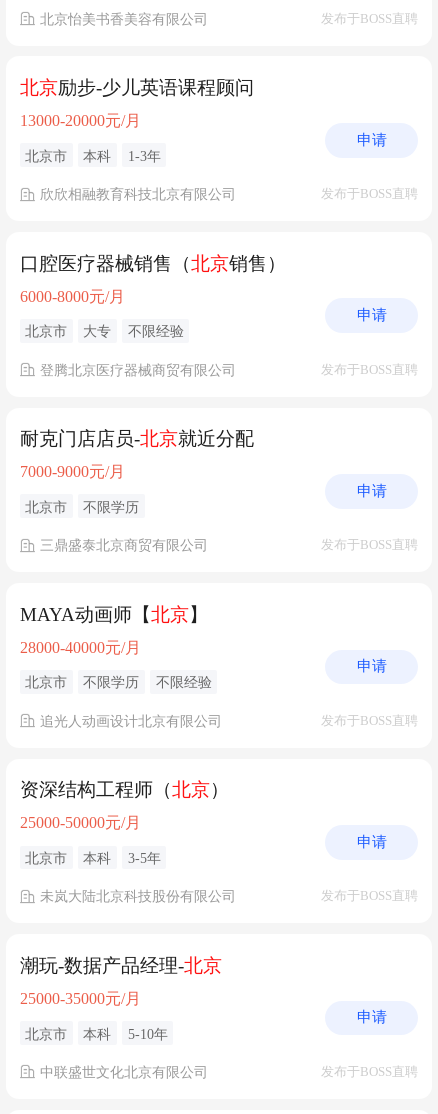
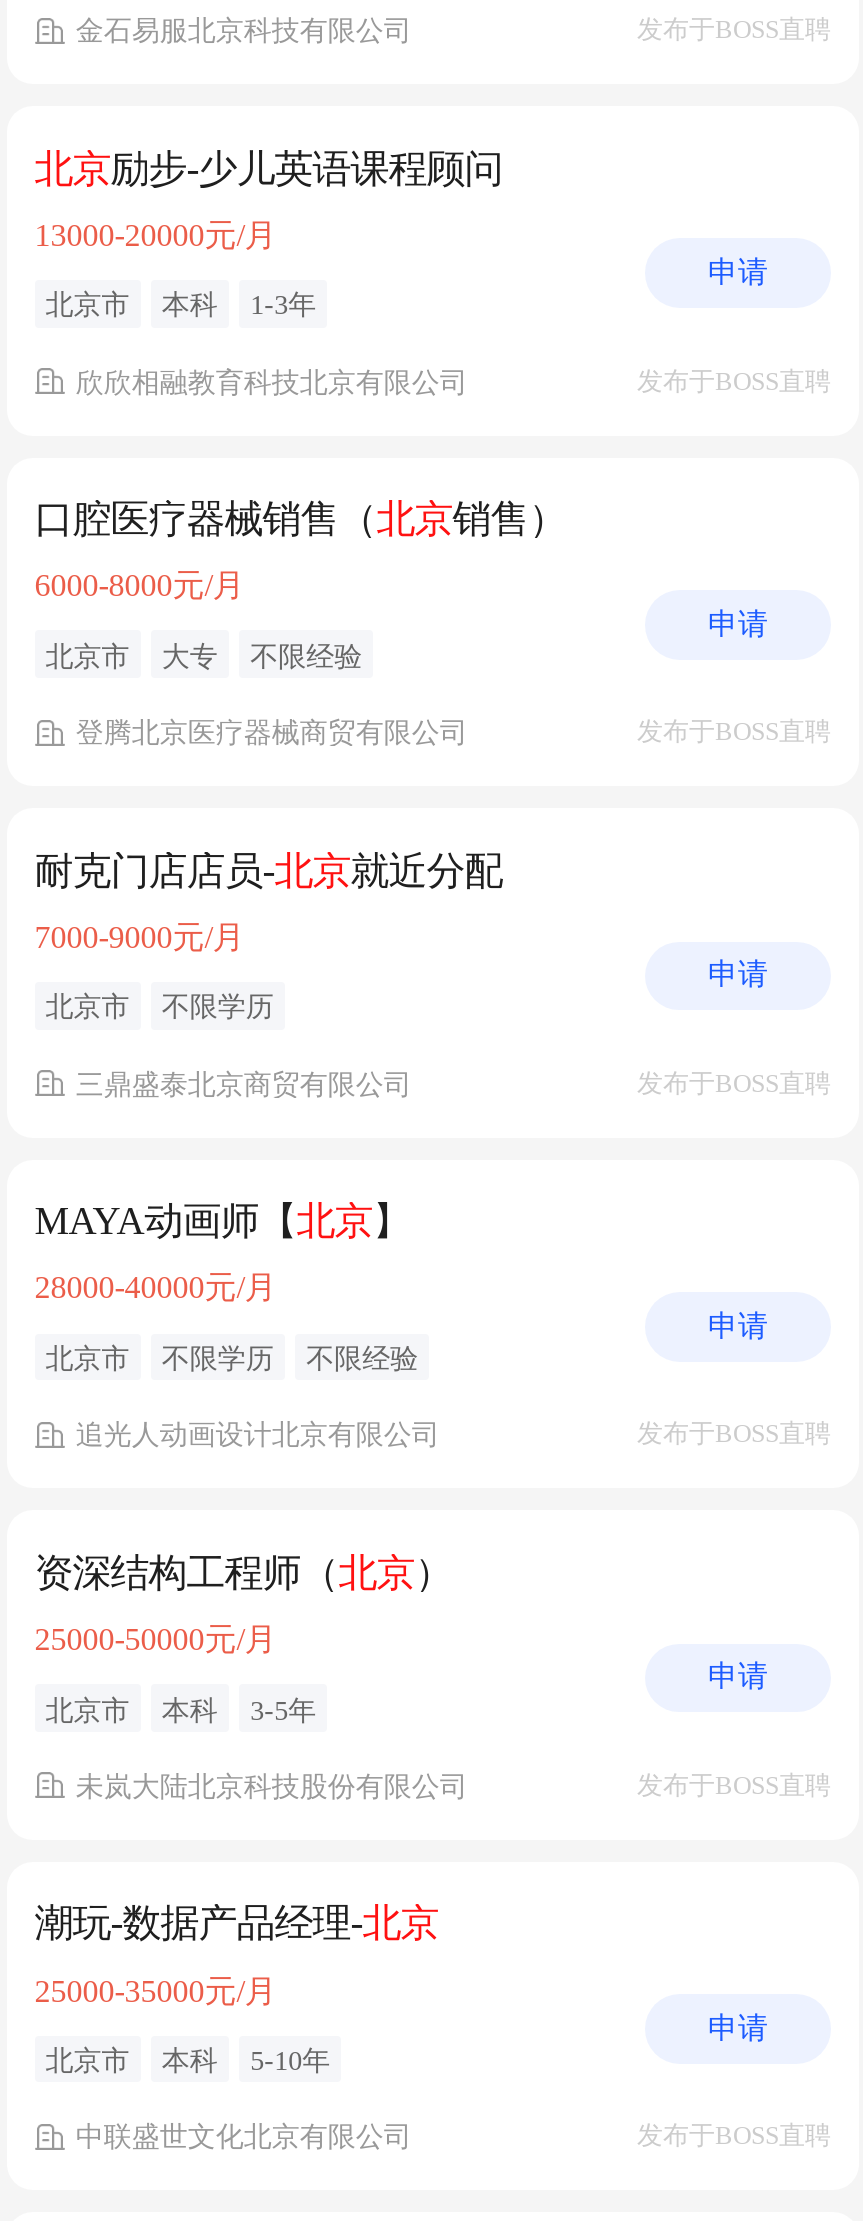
[40,11,208,27] 北京怡美书香美容有限公司 -> [76,14,412,46] 金石易服北京科技有限公司

